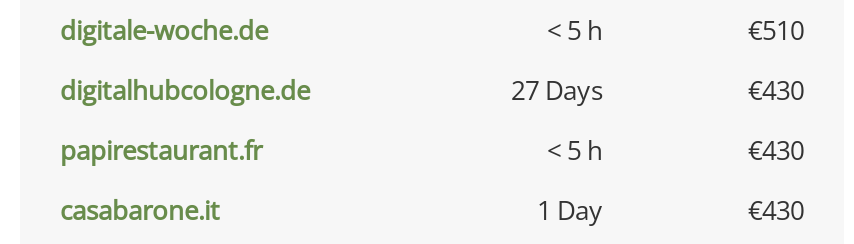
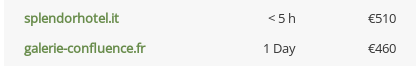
[60,12,268,48] digitale-woche.de -> [24,9,119,27] splendorhotel.it
[60,72,804,228] digitalhubcologne.de | 27 Days | €430 | papirestaurant.fr | < 5 h | €430 | casabarone.it -> [24,39,145,57] galerie-confluence.fr
[748,192,804,228] €430 -> [368,39,396,57] €460

